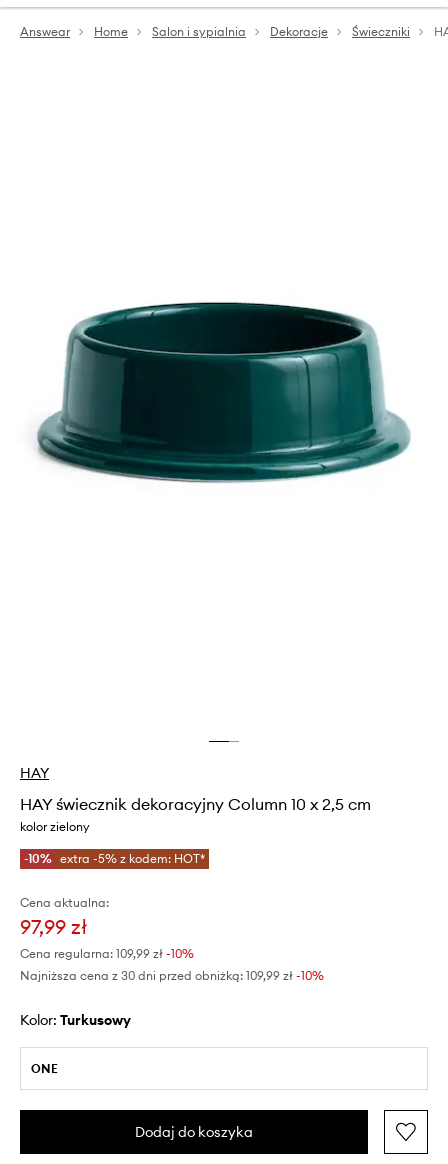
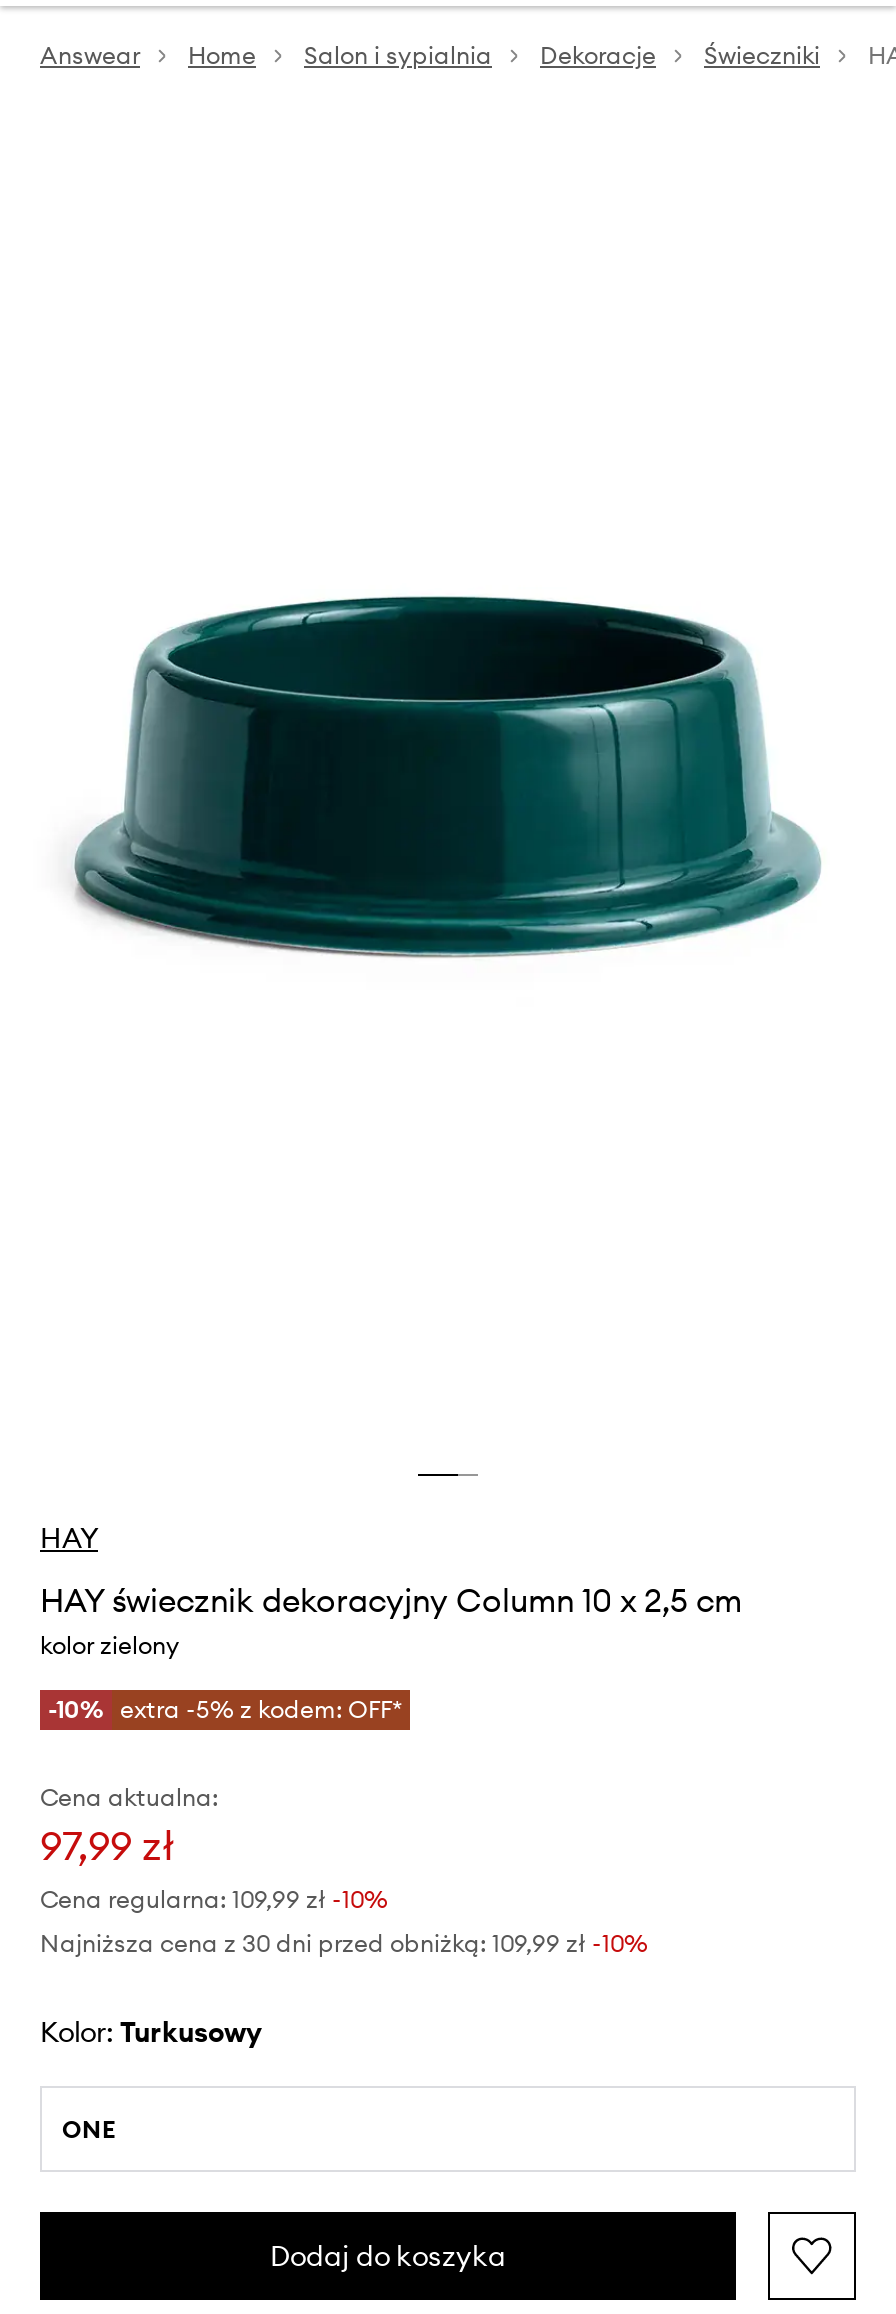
[24,851,205,866] -10% extra -5% z kodem: HOT* -> [48,1694,402,1724] -10% extra -5% z kodem: OFF*

